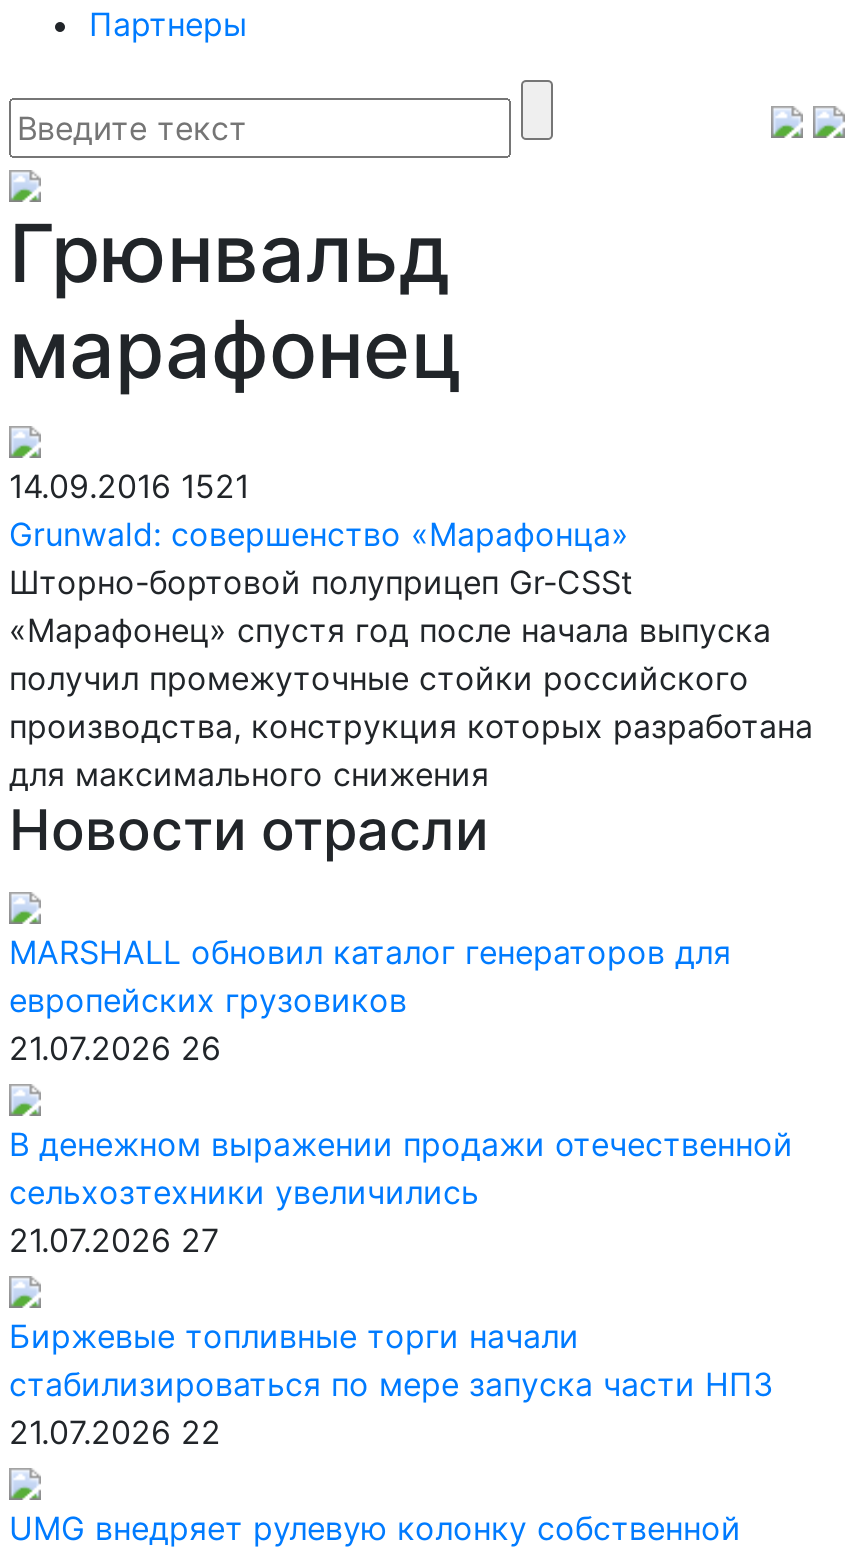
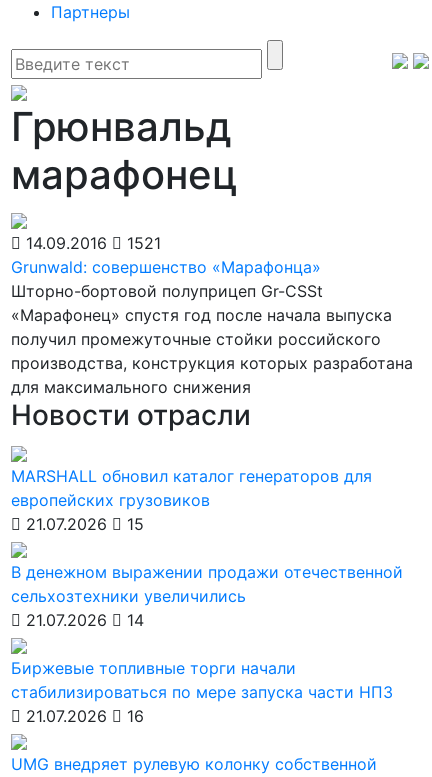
[9,1028,221,1068] 21.07.2026 26 -> [21,514,144,534] 21.07.2026 | 15
[9,1220,219,1260] 21.07.2026 27 -> [21,610,144,630] 21.07.2026 | 14
[9,1412,221,1452] 21.07.2026 22 -> [21,706,144,726] 21.07.2026 | 16

